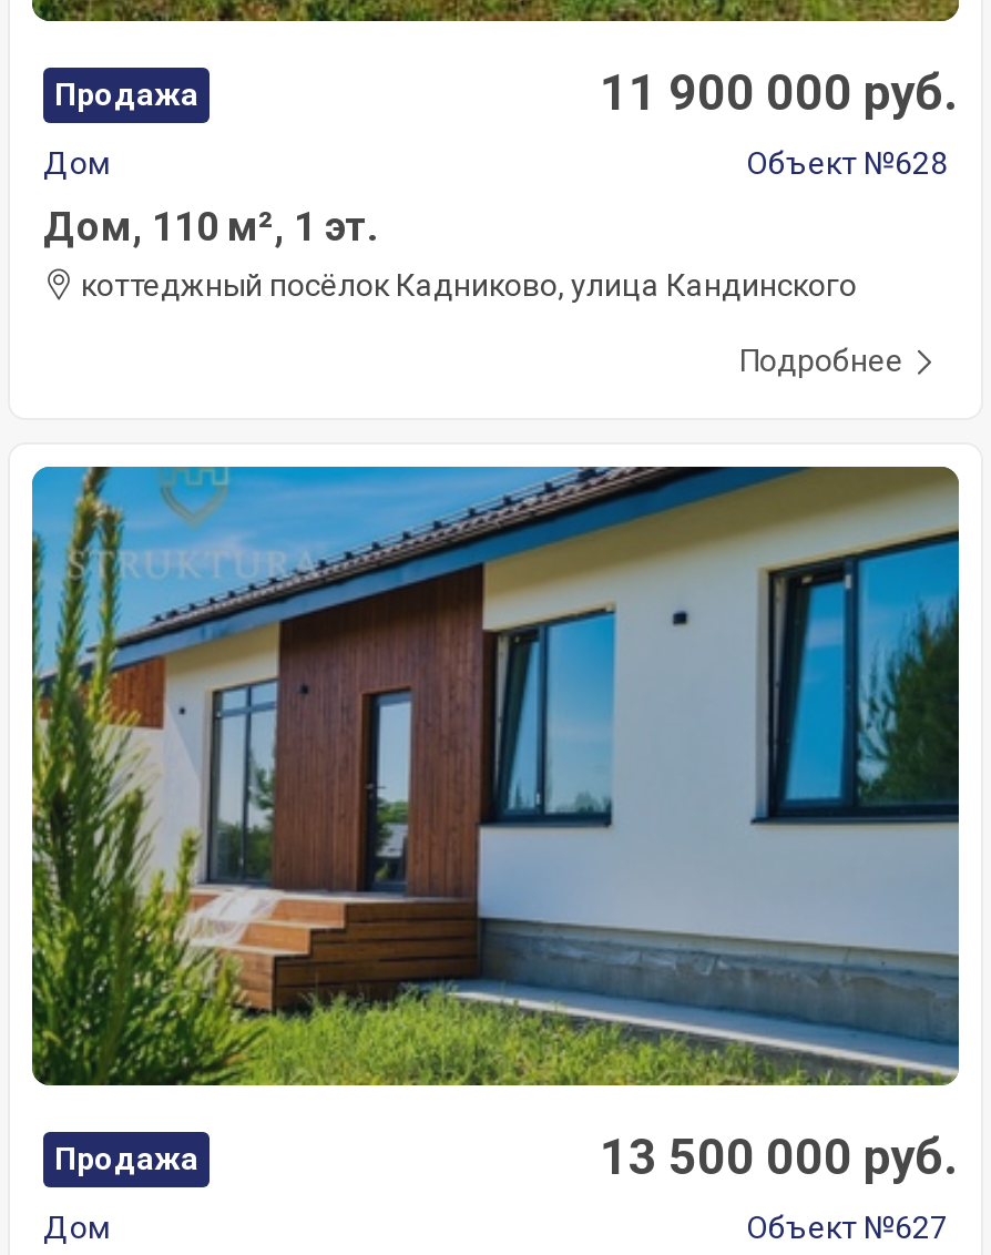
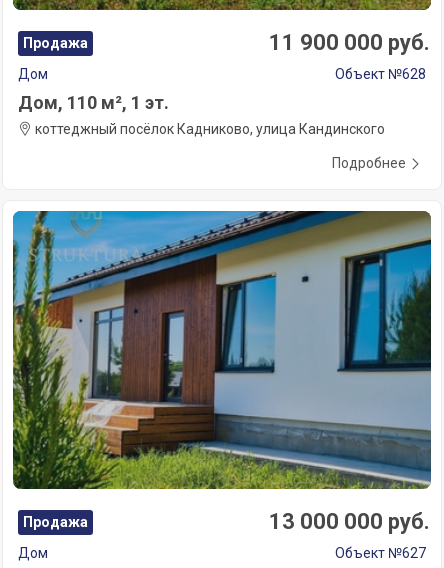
[600,1129,957,1185] 13 500 000 руб. -> [269,509,430,534] 13 000 000 руб.

